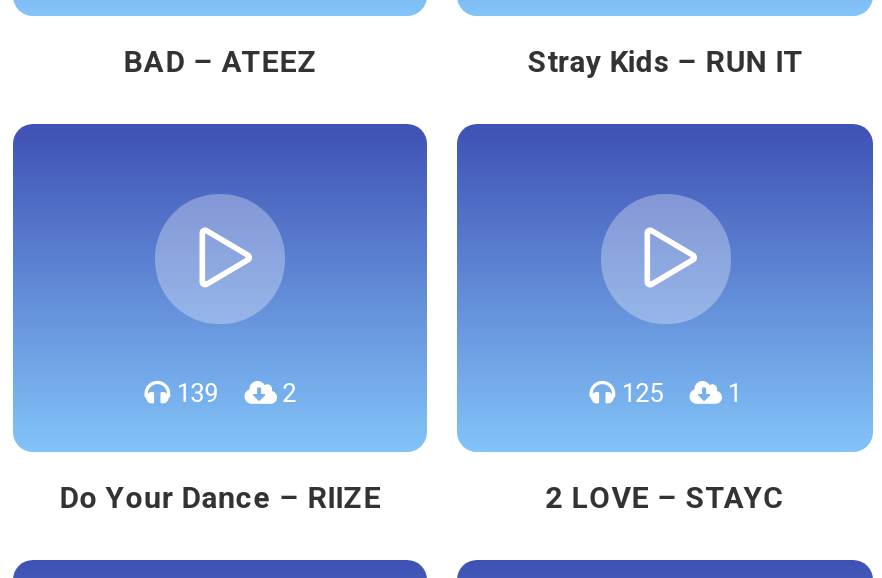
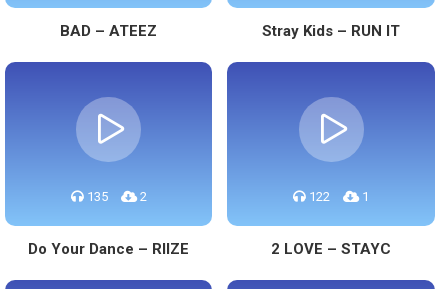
[170,378,296,408] 139 2 -> [84,189,147,204] 135 2
[615,378,741,408] 125 1 -> [306,189,369,204] 122 1

